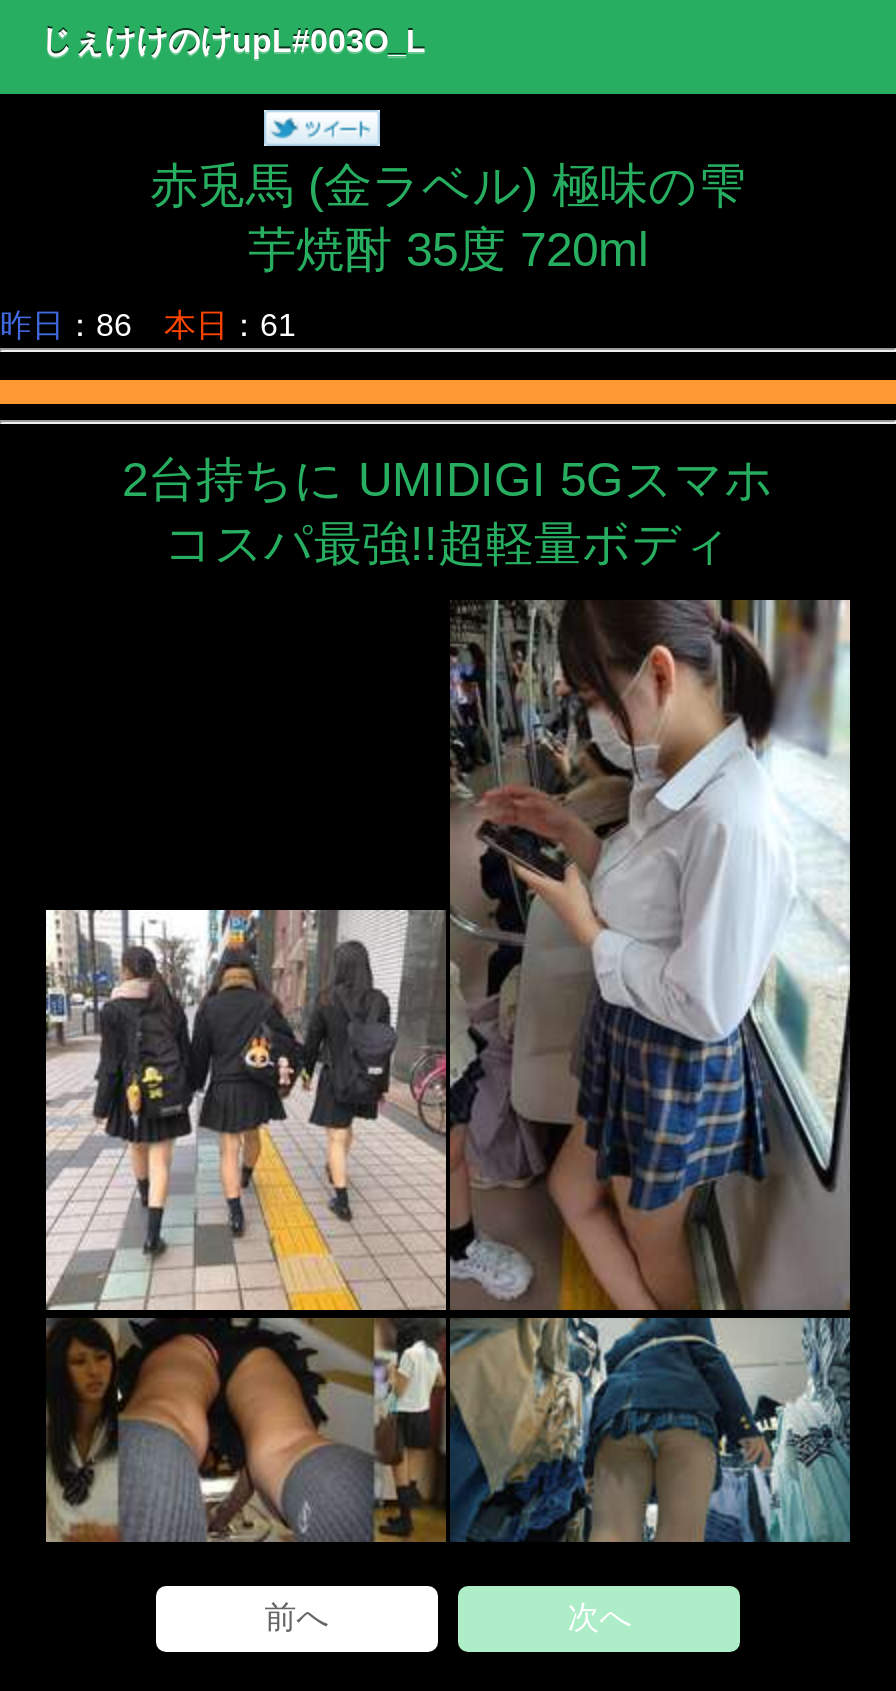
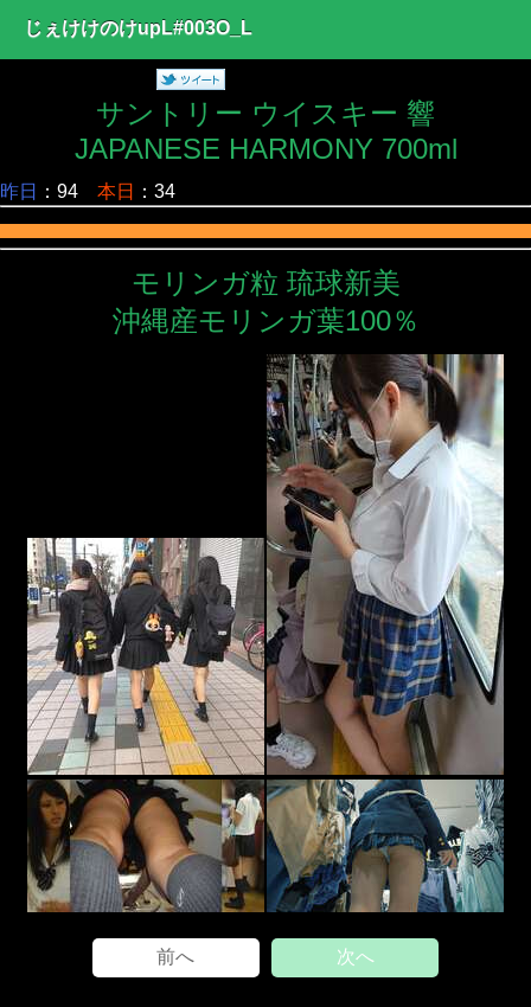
[150,158,746,276] 赤兎馬 (金ラベル) 極味の雫 | 芋焼酎 35度 720ml -> [74,97,457,165] サントリー ウイスキー 響 | JAPANESE HARMONY 700ml
[0,308,296,342] 昨日：86本日：61 -> [0,181,175,201] 昨日：94本日：34
[122,452,774,570] 2台持ちに UMIDIGI 5Gスマホ | コスパ最強!!超軽量ボディ -> [112,267,419,336] モリンガ粒 琉球新美 | 沖縄産モリンガ葉100％

